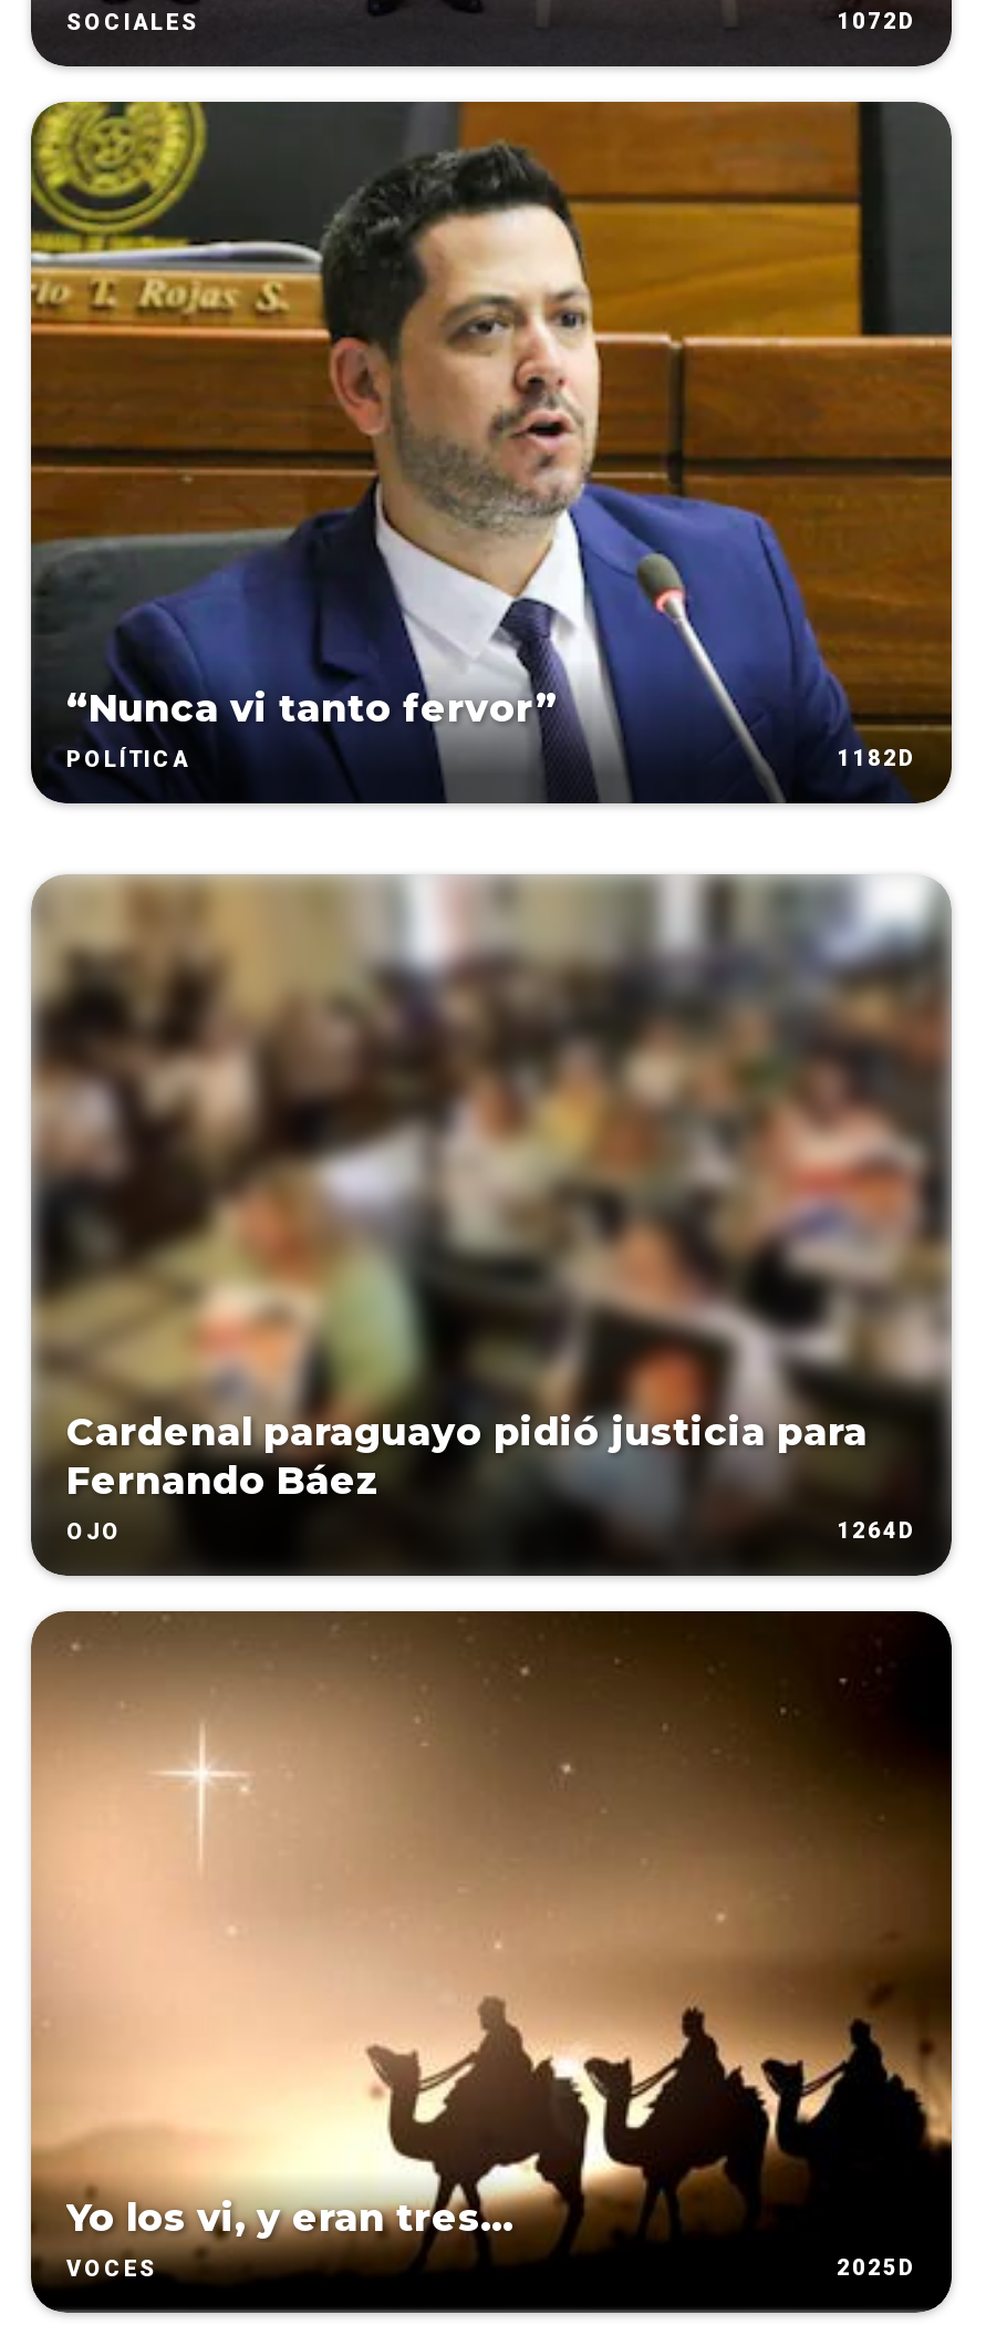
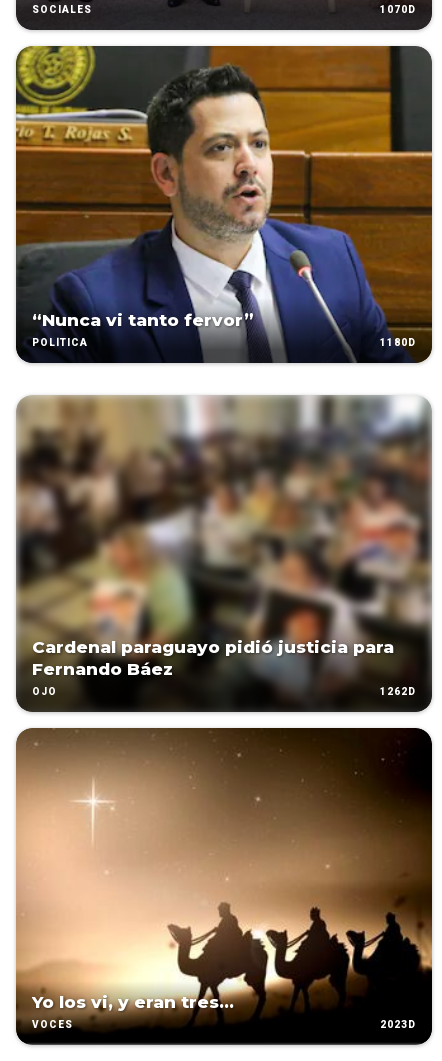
[837,9,916,33] 1072D -> [380,4,416,15] 1070D
[837,746,916,771] 1182D -> [380,337,416,348] 1180D
[837,1519,916,1543] 1264D -> [380,686,416,697] 1262D
[837,2256,916,2280] 2025D -> [380,1019,416,1030] 2023D

